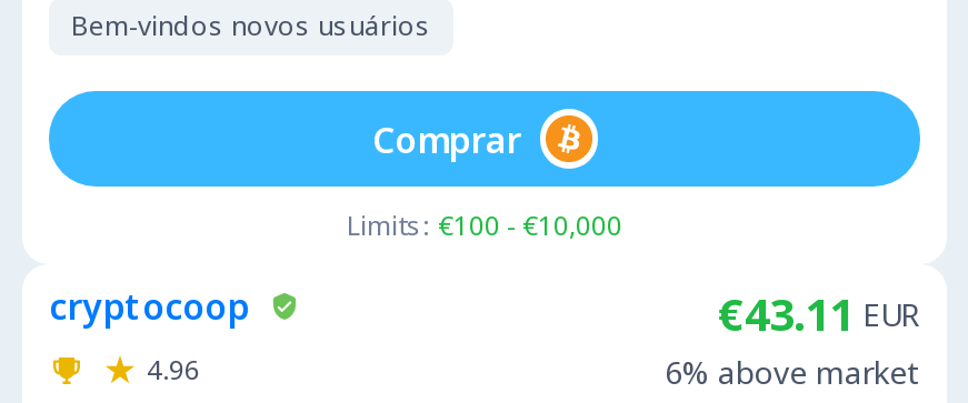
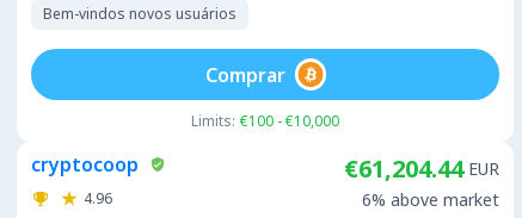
[718,284,920,344] €43.11 EUR -> [344,152,499,185] €61,204.44 EUR

